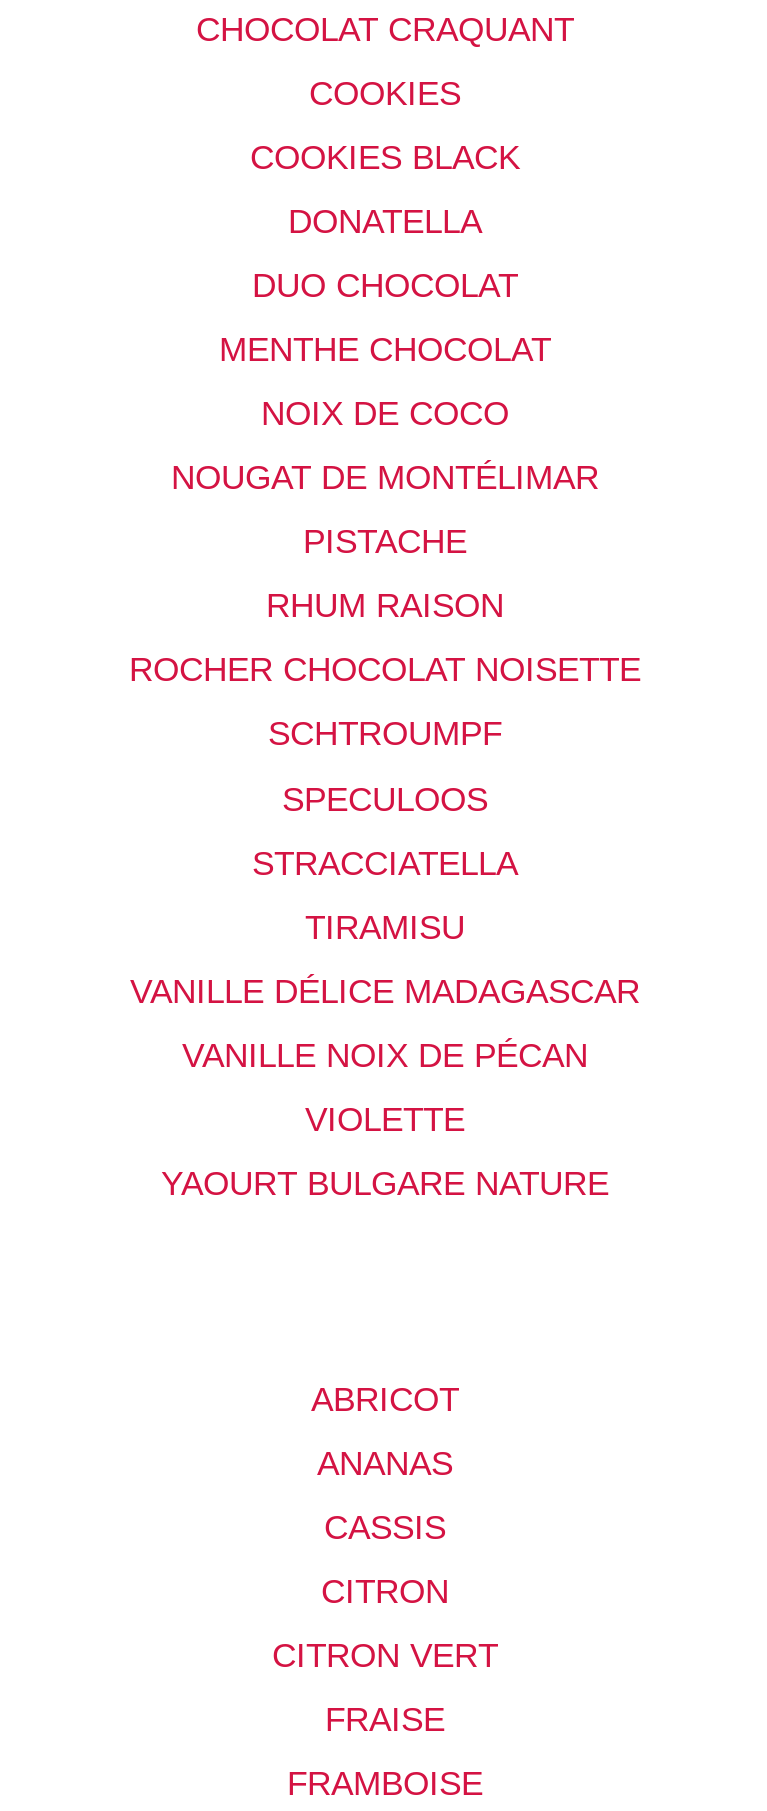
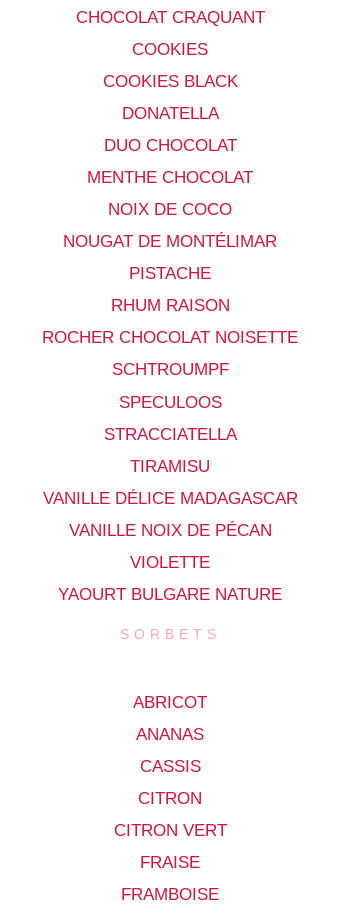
none -> [119,626,220,642] SORBETS

